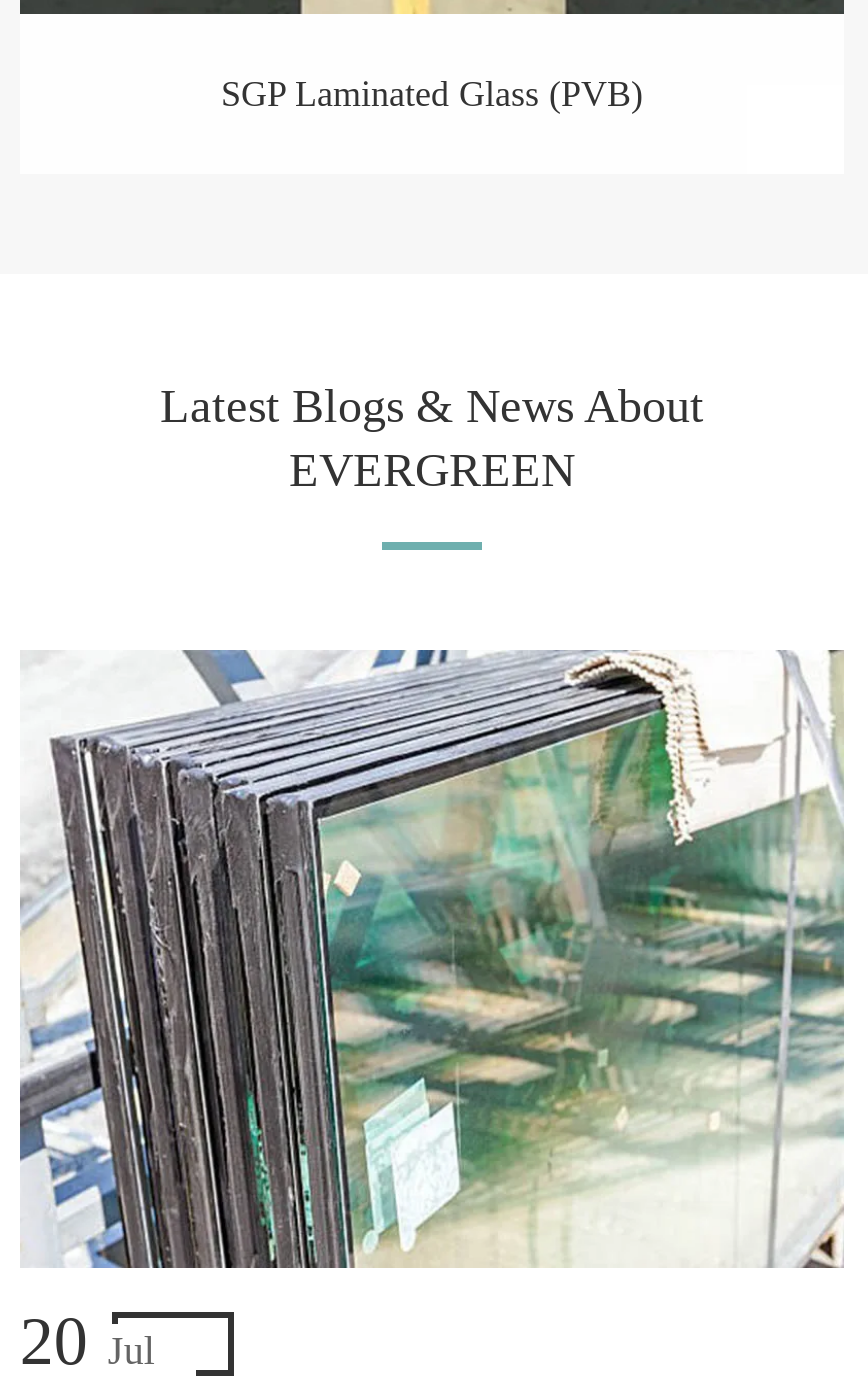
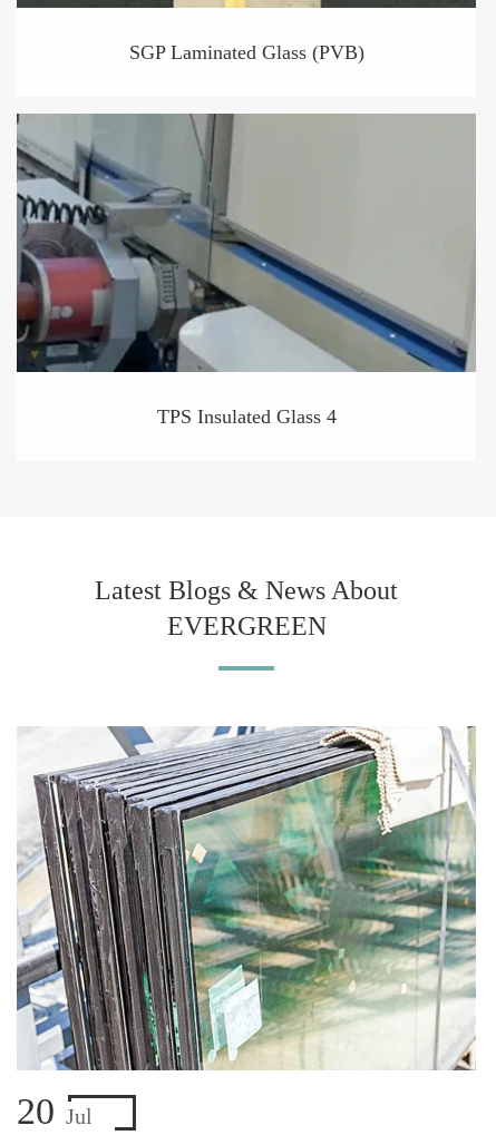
none -> [17,112,475,427] [image] | TPS Insulated Glass 4

